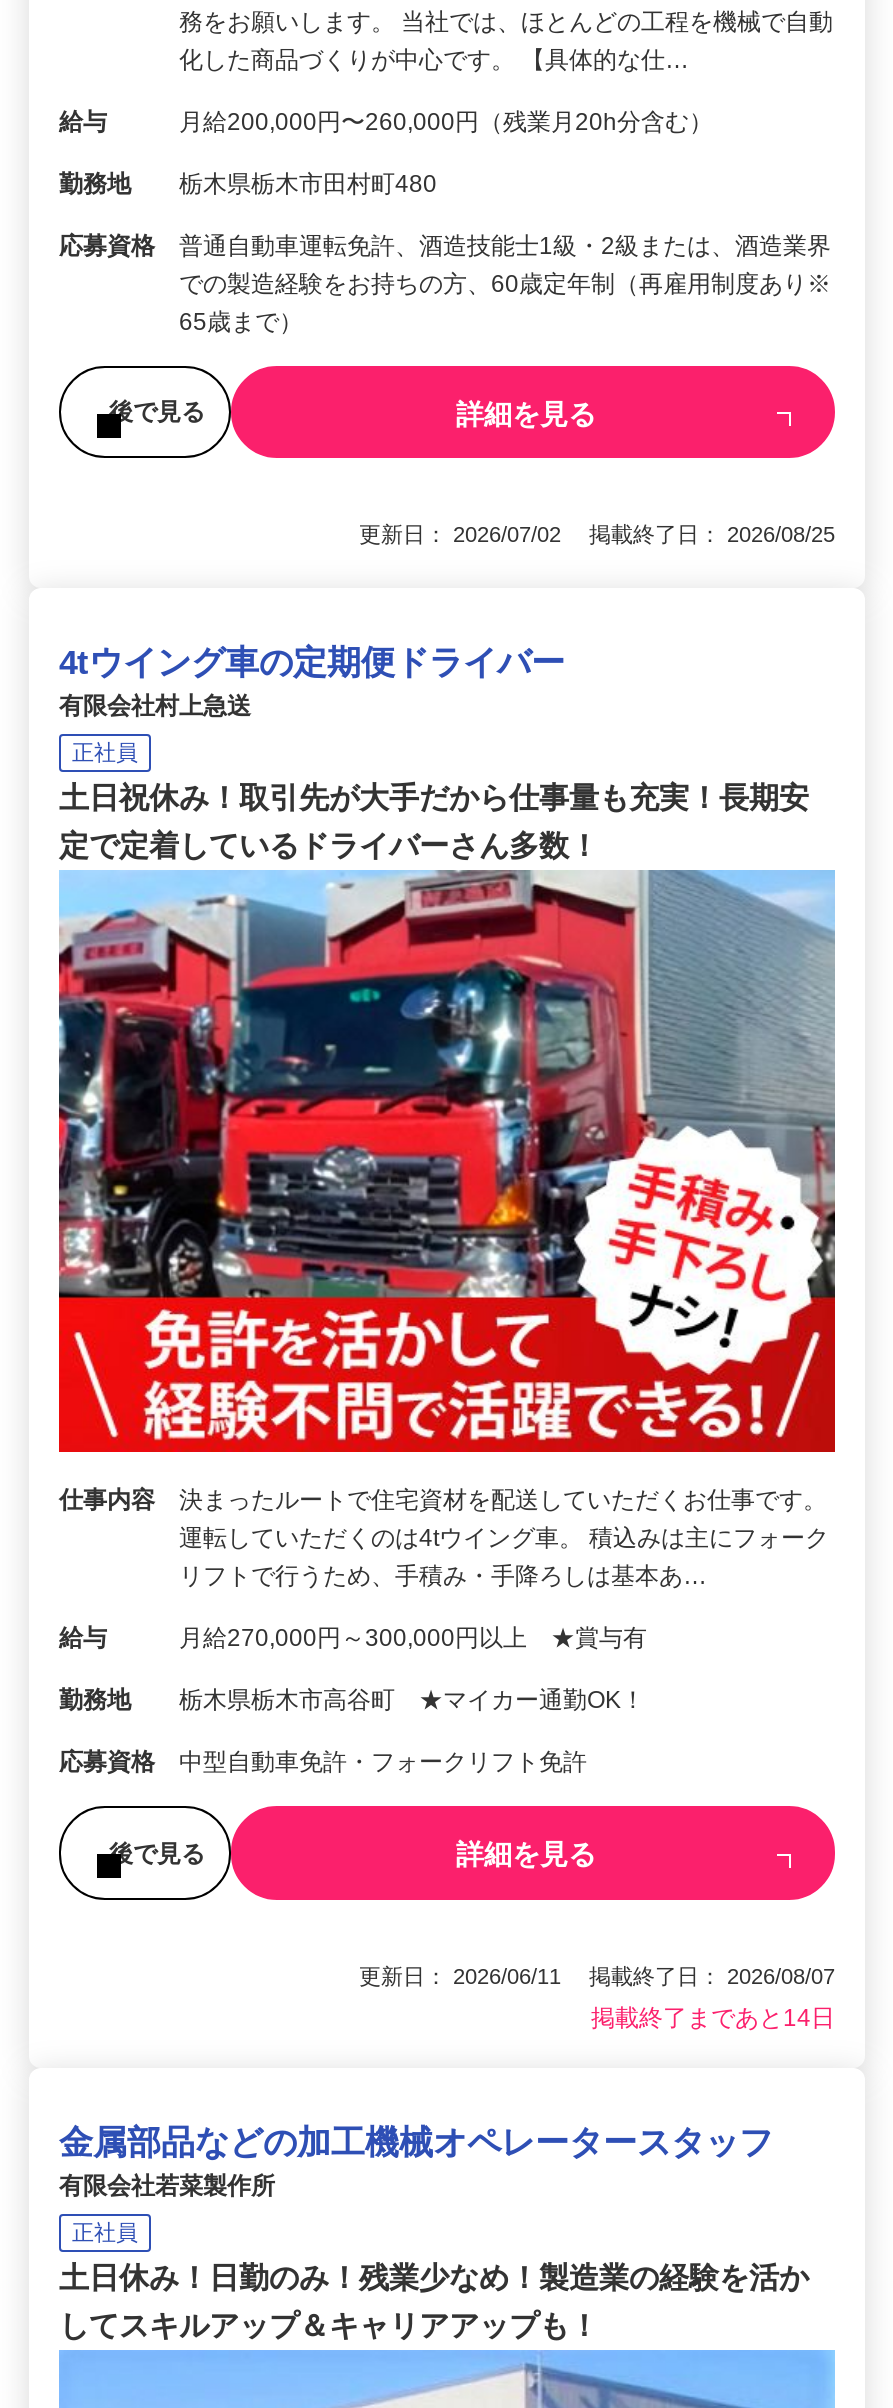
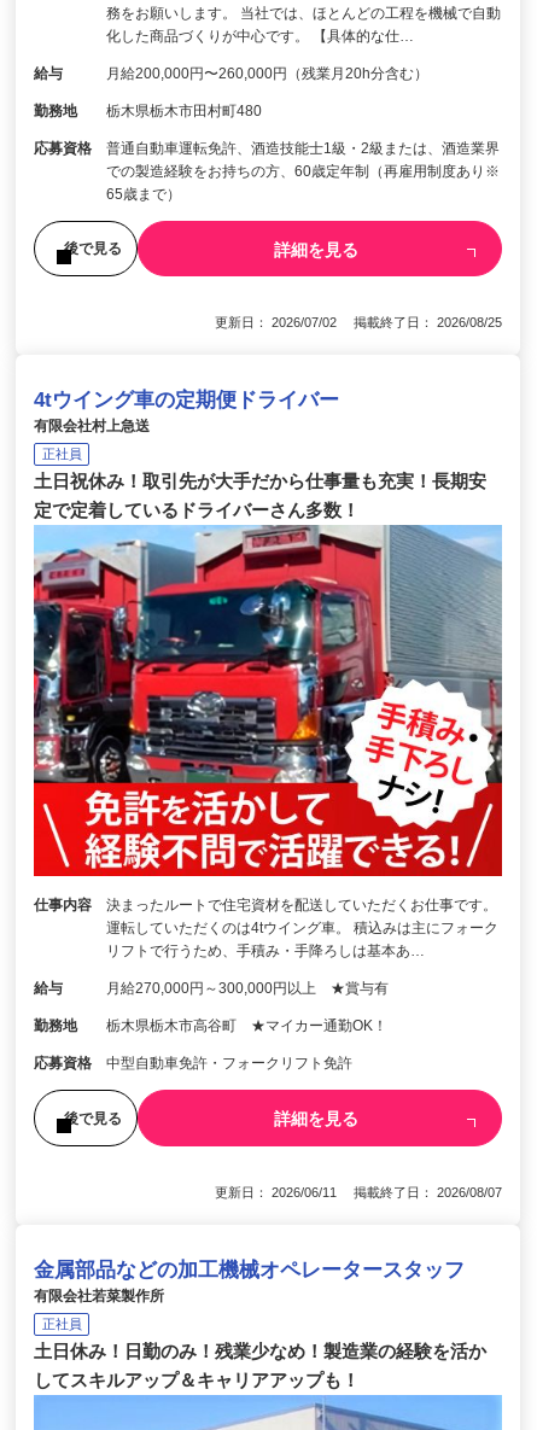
[591,2004,835,2032] 掲載終了まであと14日 -> none

